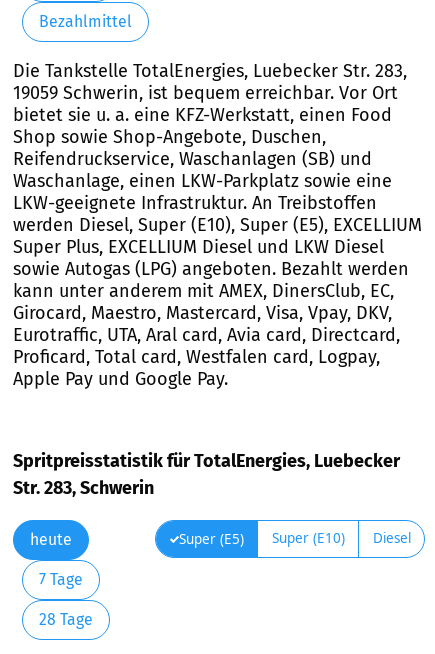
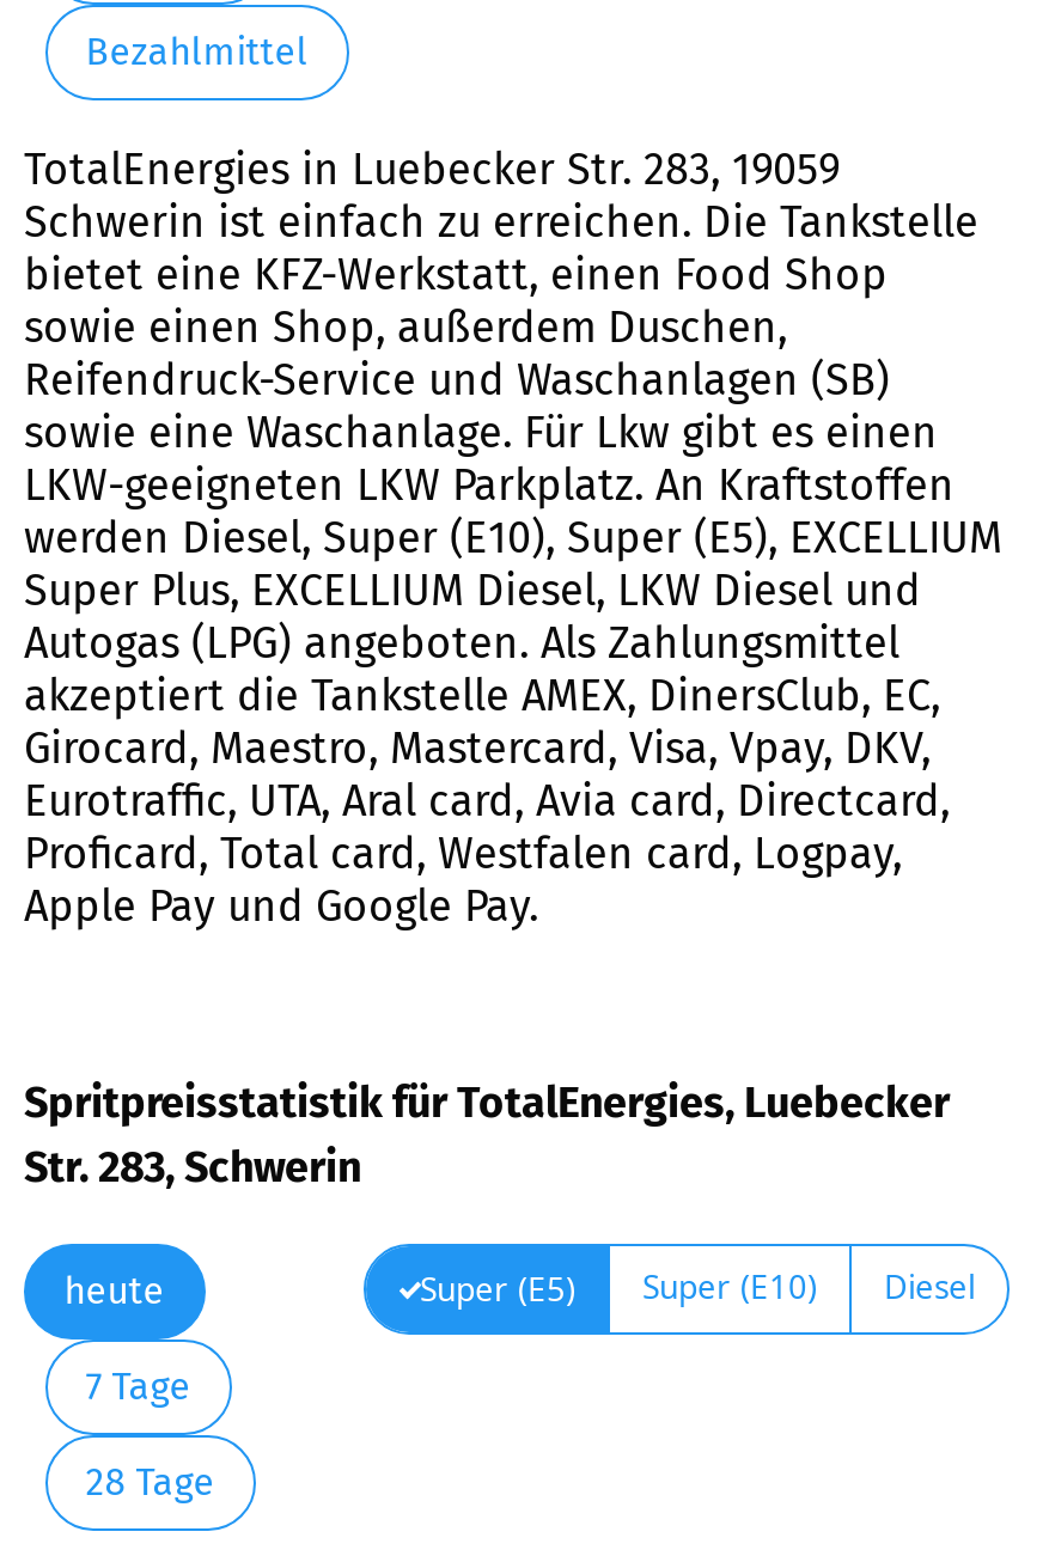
[13,59,407,213] Die Tankstelle TotalEnergies, Luebecker Str. 283, | 19059 Schwerin, ist bequem erreichbar. Vor Ort | bietet sie u. a. eine KFZ-Werkstatt, einen Food | Shop sowie Shop-Angebote, Duschen, | Reifendruckservice, Waschanlagen (SB) und | Waschanlage, einen LKW-Parkplatz sowie eine | LKW-geeignete Infrastruktur. An Treibstoffen -> [24,142,978,511] TotalEnergies in Luebecker Str. 283, 19059 | Schwerin ist einfach zu erreichen. Die Tankstelle | bietet eine KFZ-Werkstatt, einen Food Shop | sowie einen Shop, außerdem Duschen, | Reifendruck-Service und Waschanlagen (SB) | sowie eine Waschanlage. Für Lkw gibt es einen | LKW-geeigneten LKW Parkplatz. An Kraftstoffen
[13,235,409,301] Super Plus, EXCELLIUM Diesel und LKW Diesel | sowie Autogas (LPG) angeboten. Bezahlt werden | kann unter anderem mit AMEX, DinersClub, EC, -> [24,563,940,721] Super Plus, EXCELLIUM Diesel, LKW Diesel und | Autogas (LPG) angeboten. Als Zahlungsmittel | akzeptiert die Tankstelle AMEX, DinersClub, EC,

